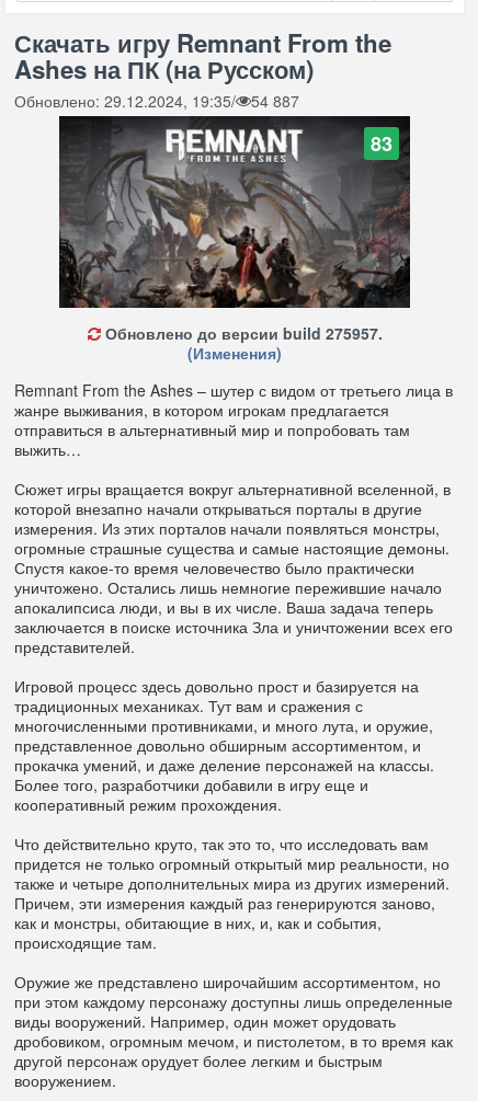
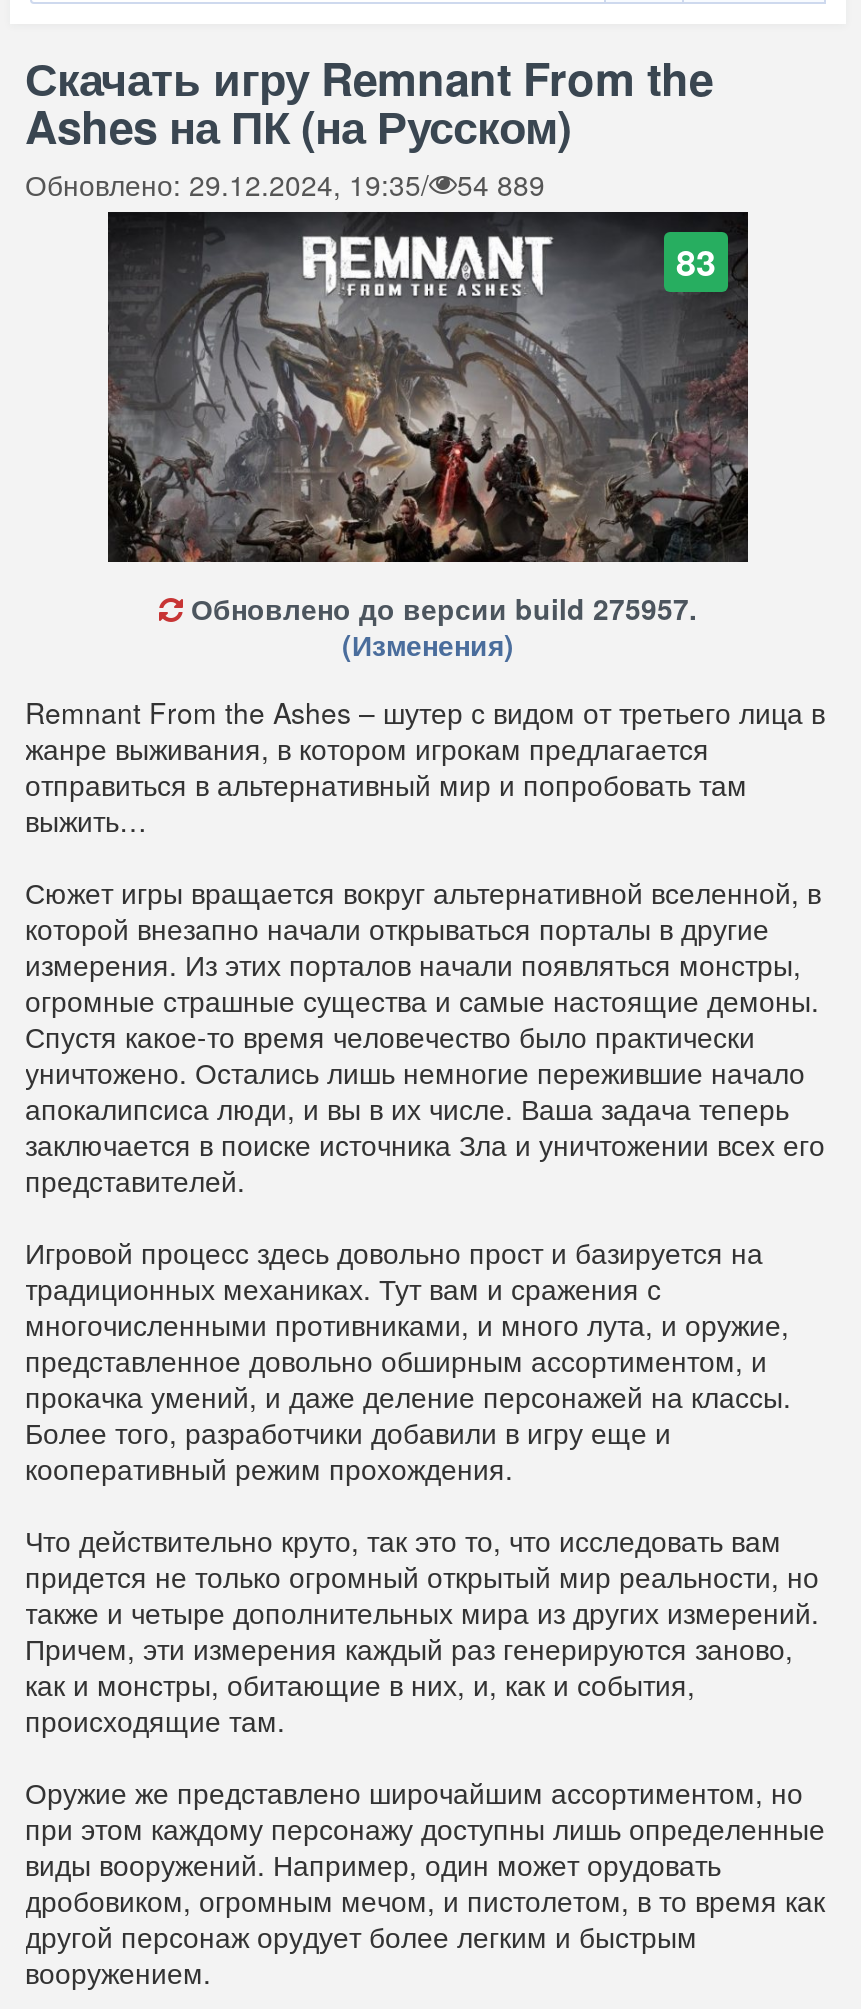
[14,90,299,112] Обновлено: 29.12.2024, 19:35/ 54 887 -> [25,164,545,204] Обновлено: 29.12.2024, 19:35/ 54 889

